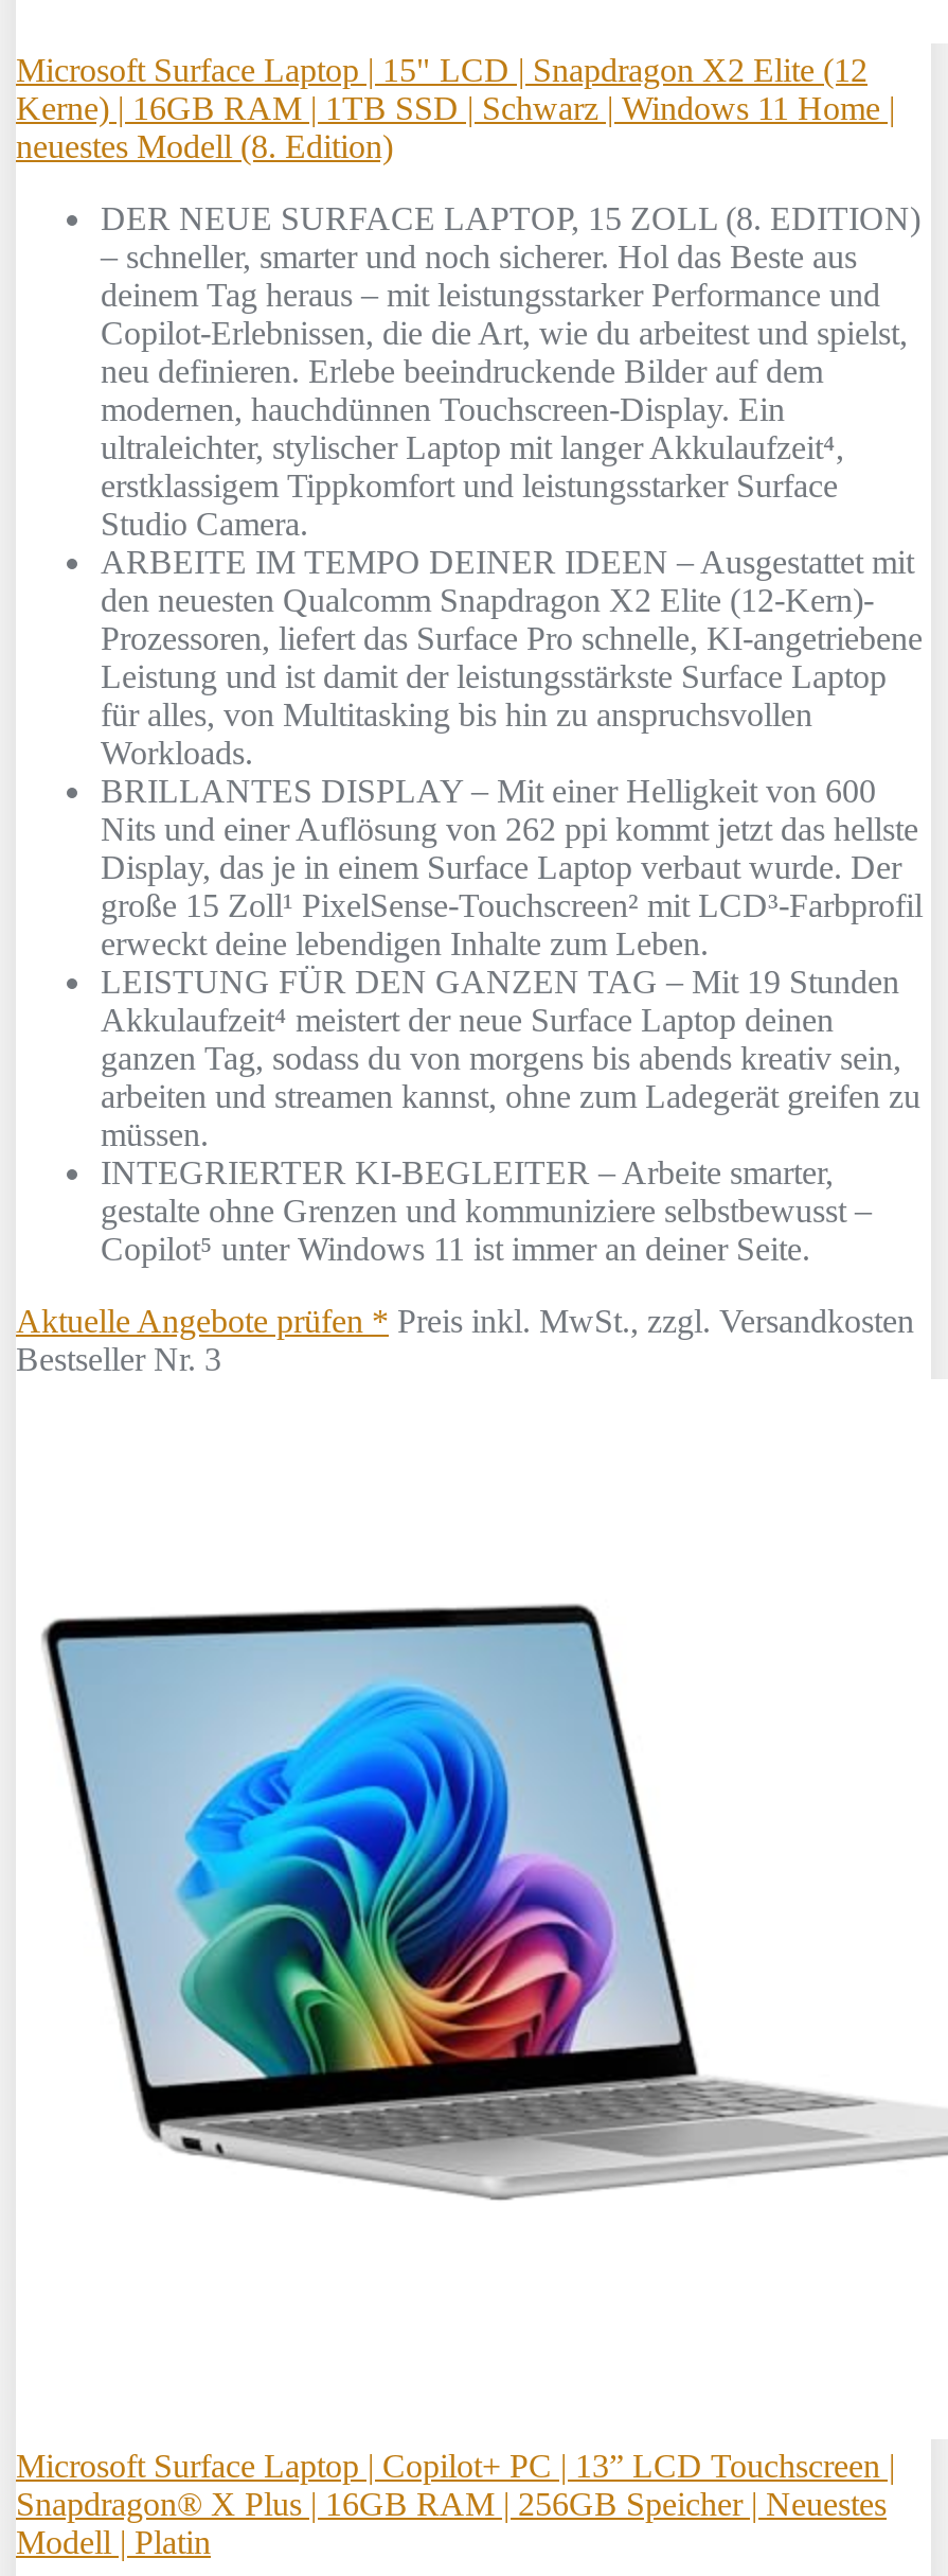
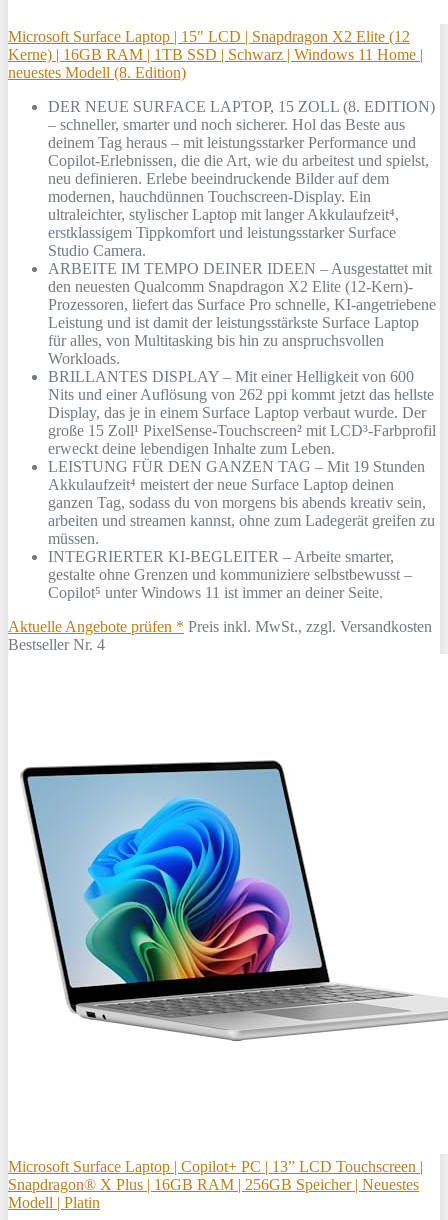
[16,1340,221,1376] Bestseller Nr. 3 -> [8,636,105,653] Bestseller Nr. 4

